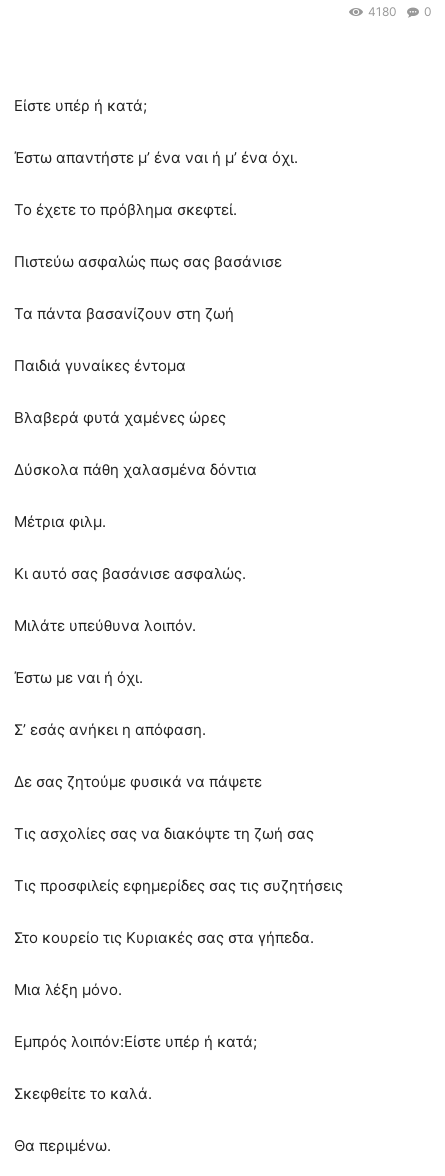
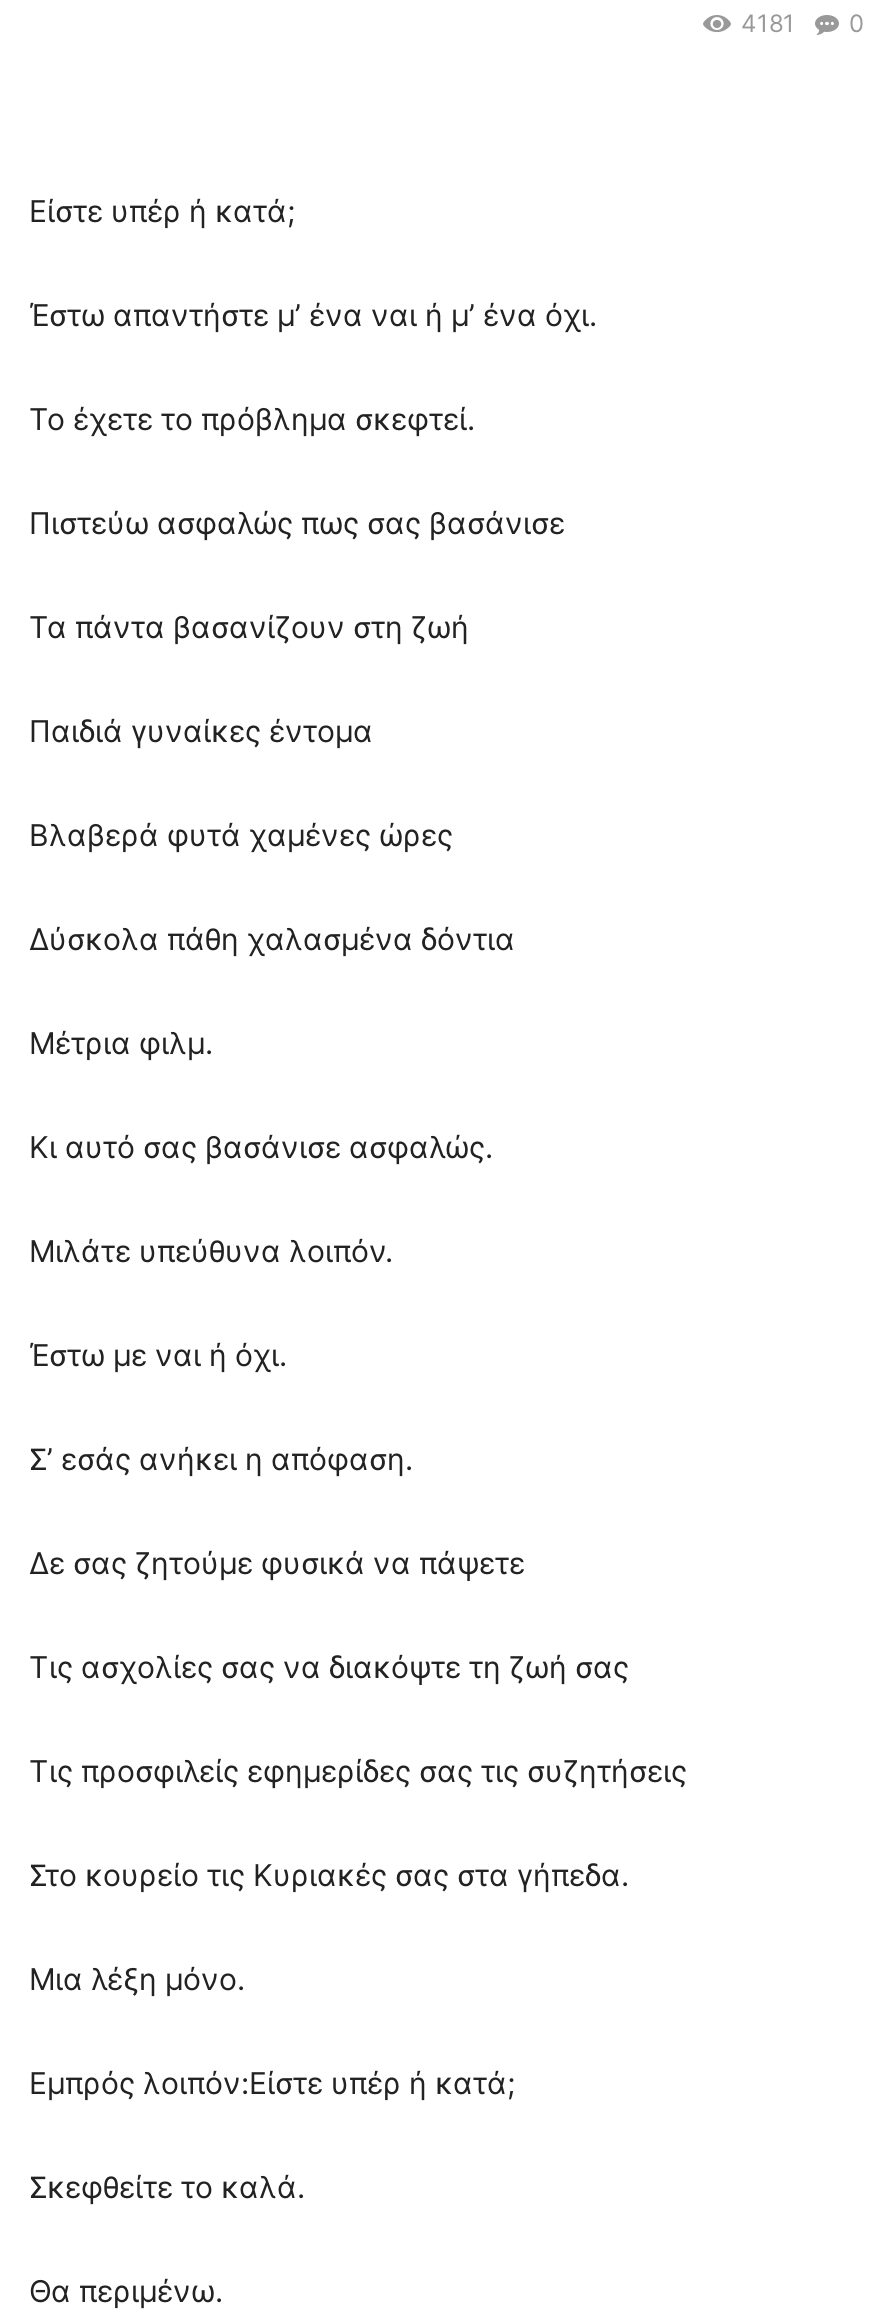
[368,4,432,19] 4180 0 -> [741,8,865,38] 4181 0

